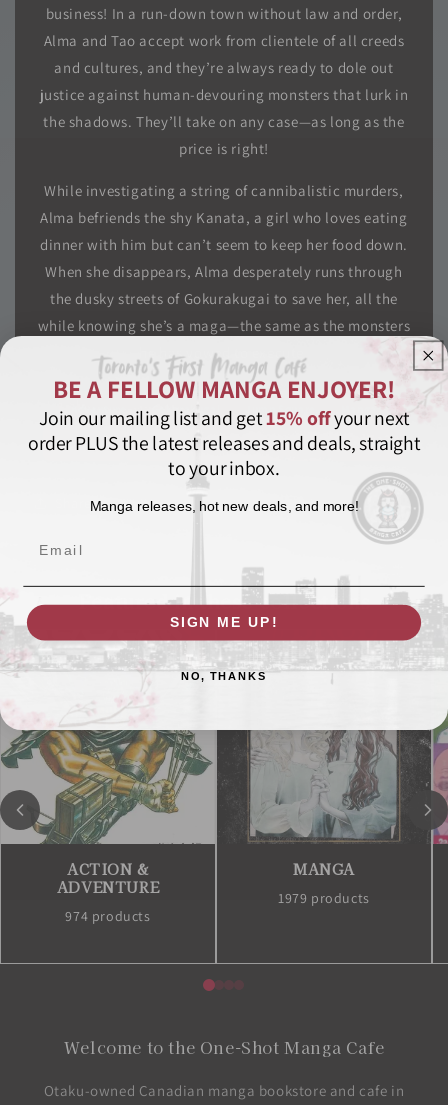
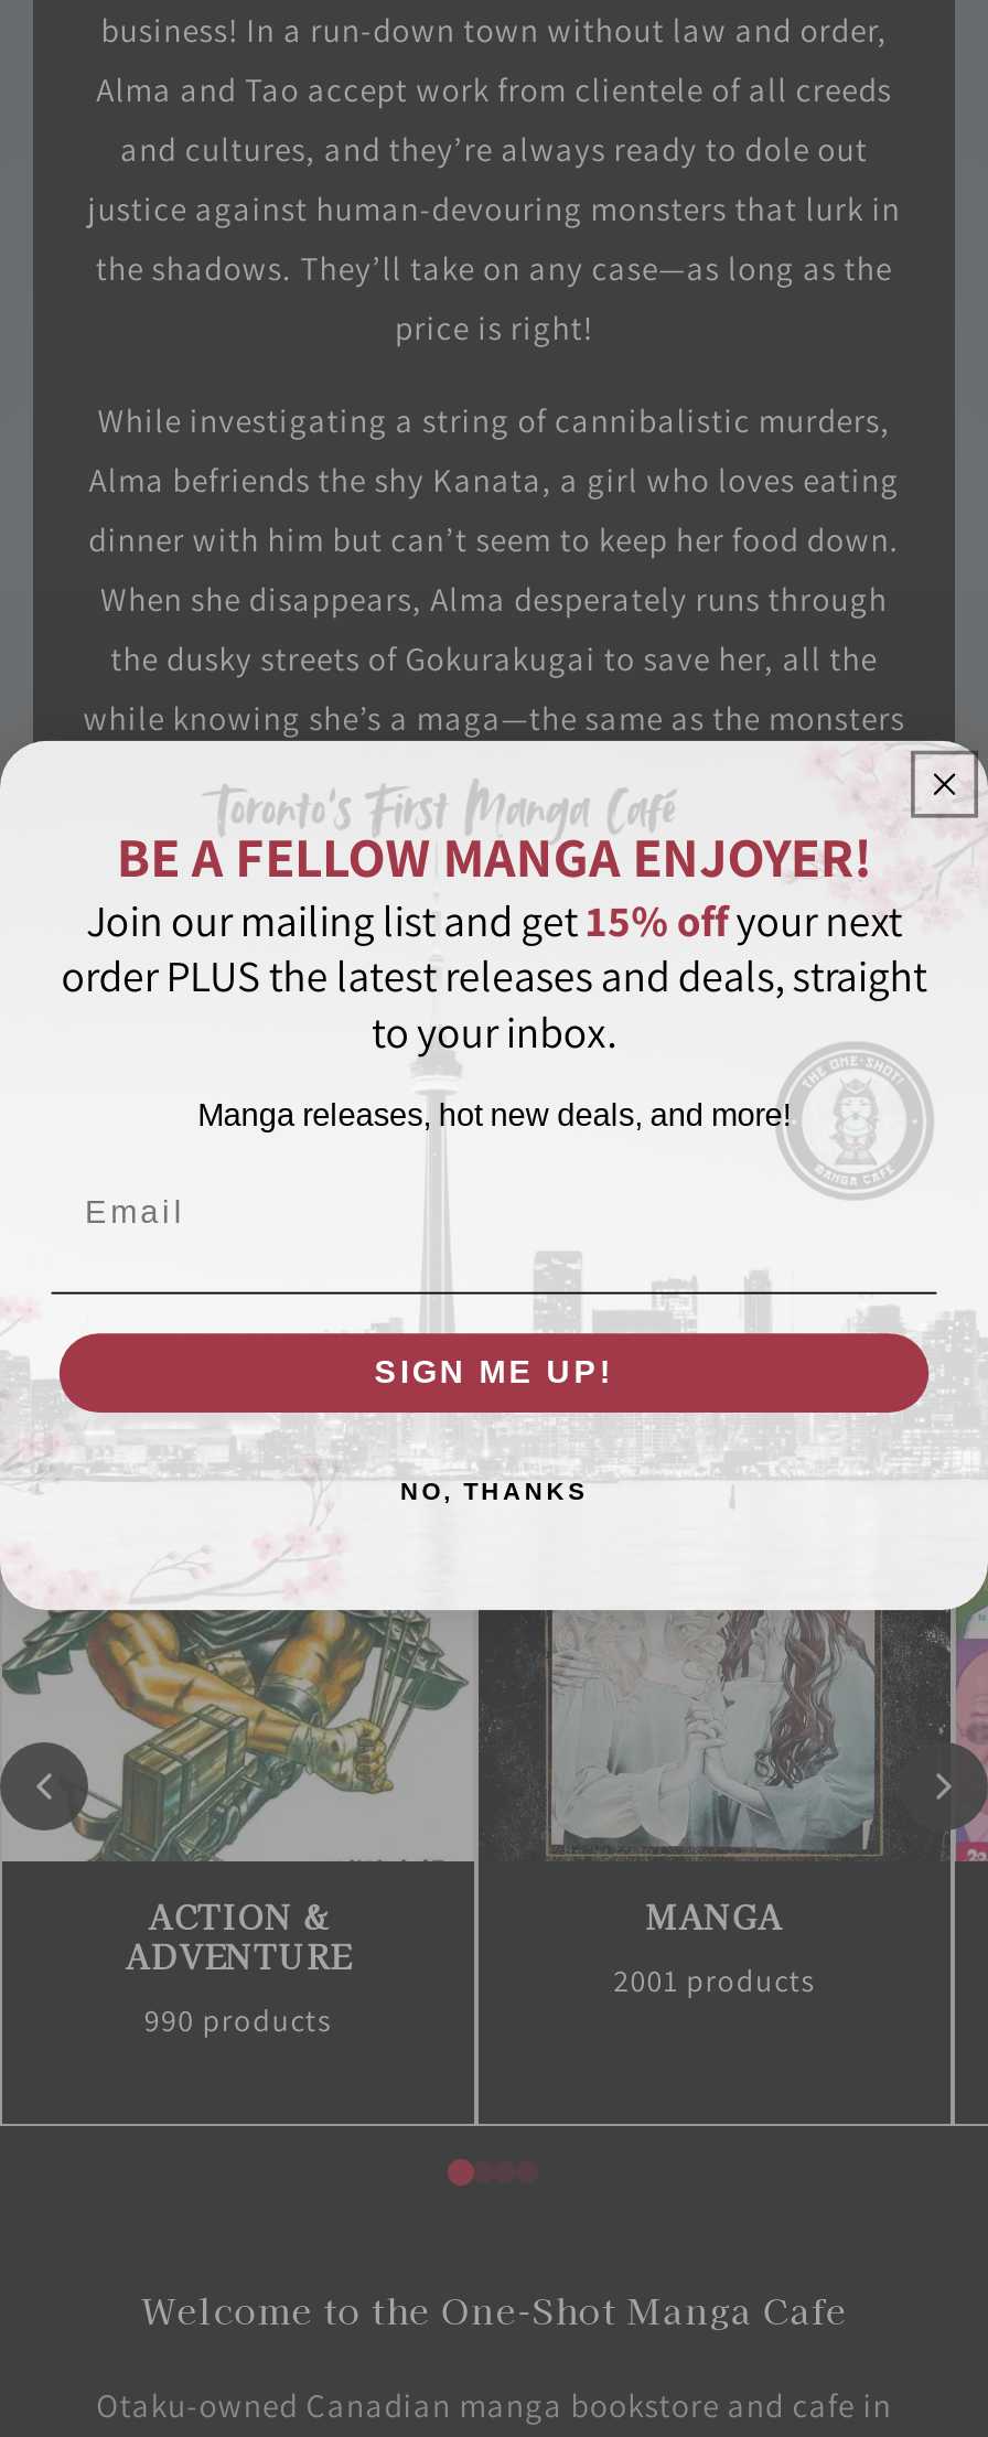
[278,889,370,907] 1979 products -> [613,1961,816,2001] 2001 products
[65,907,151,925] 974 products -> [144,2001,332,2041] 990 products

